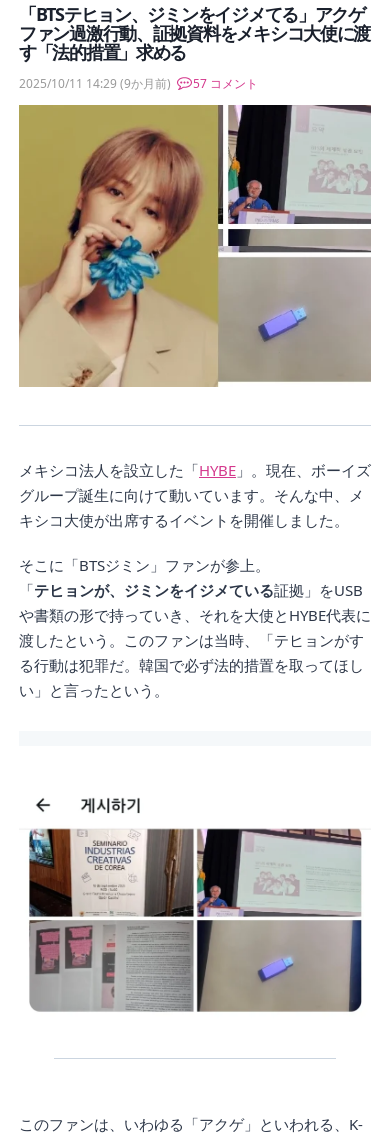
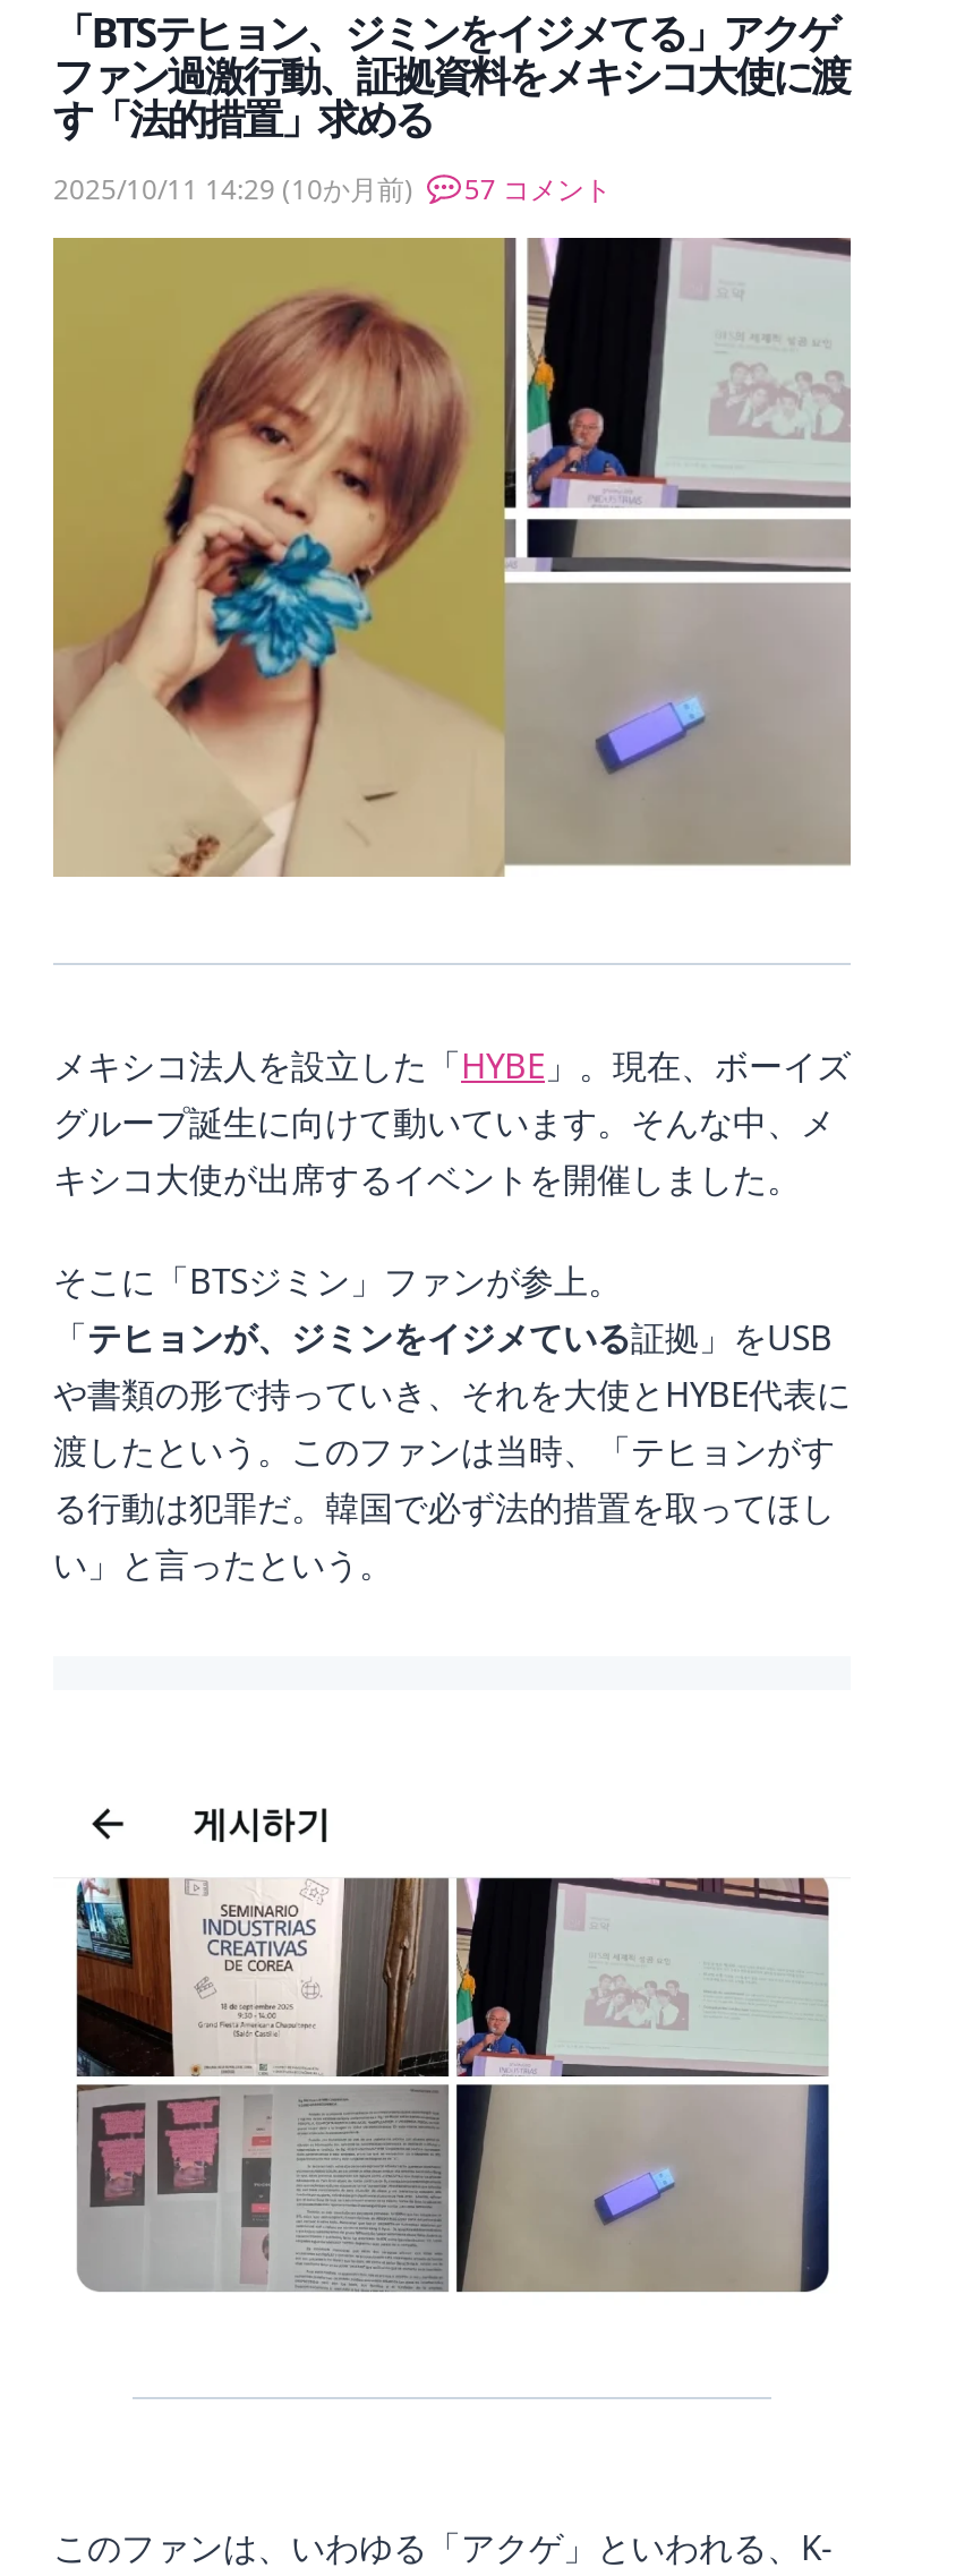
[19,75,258,92] 2025/10/11 14:29 (9か月前) 57 コメント -> [53,171,611,209] 2025/10/11 14:29 (10か月前) 57 コメント

